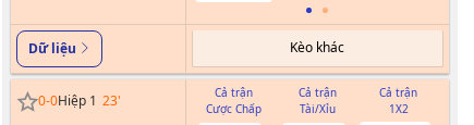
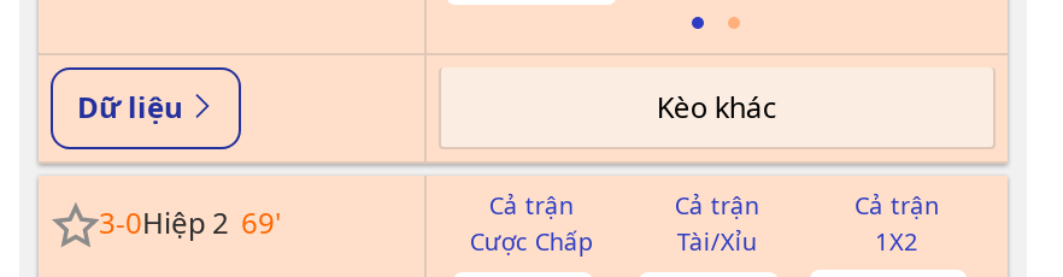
[38,91,121,110] 0-0Hiệp 1 23' -> [99,202,282,243] 3-0Hiệp 2 69'

